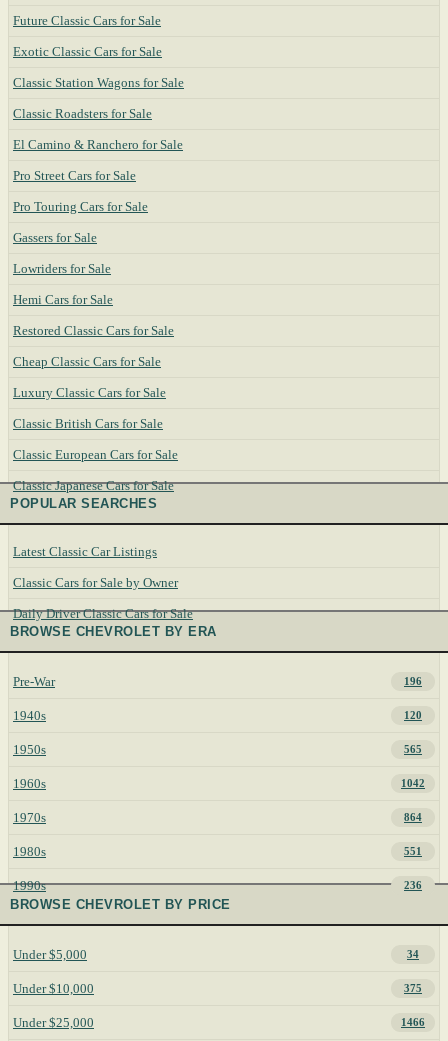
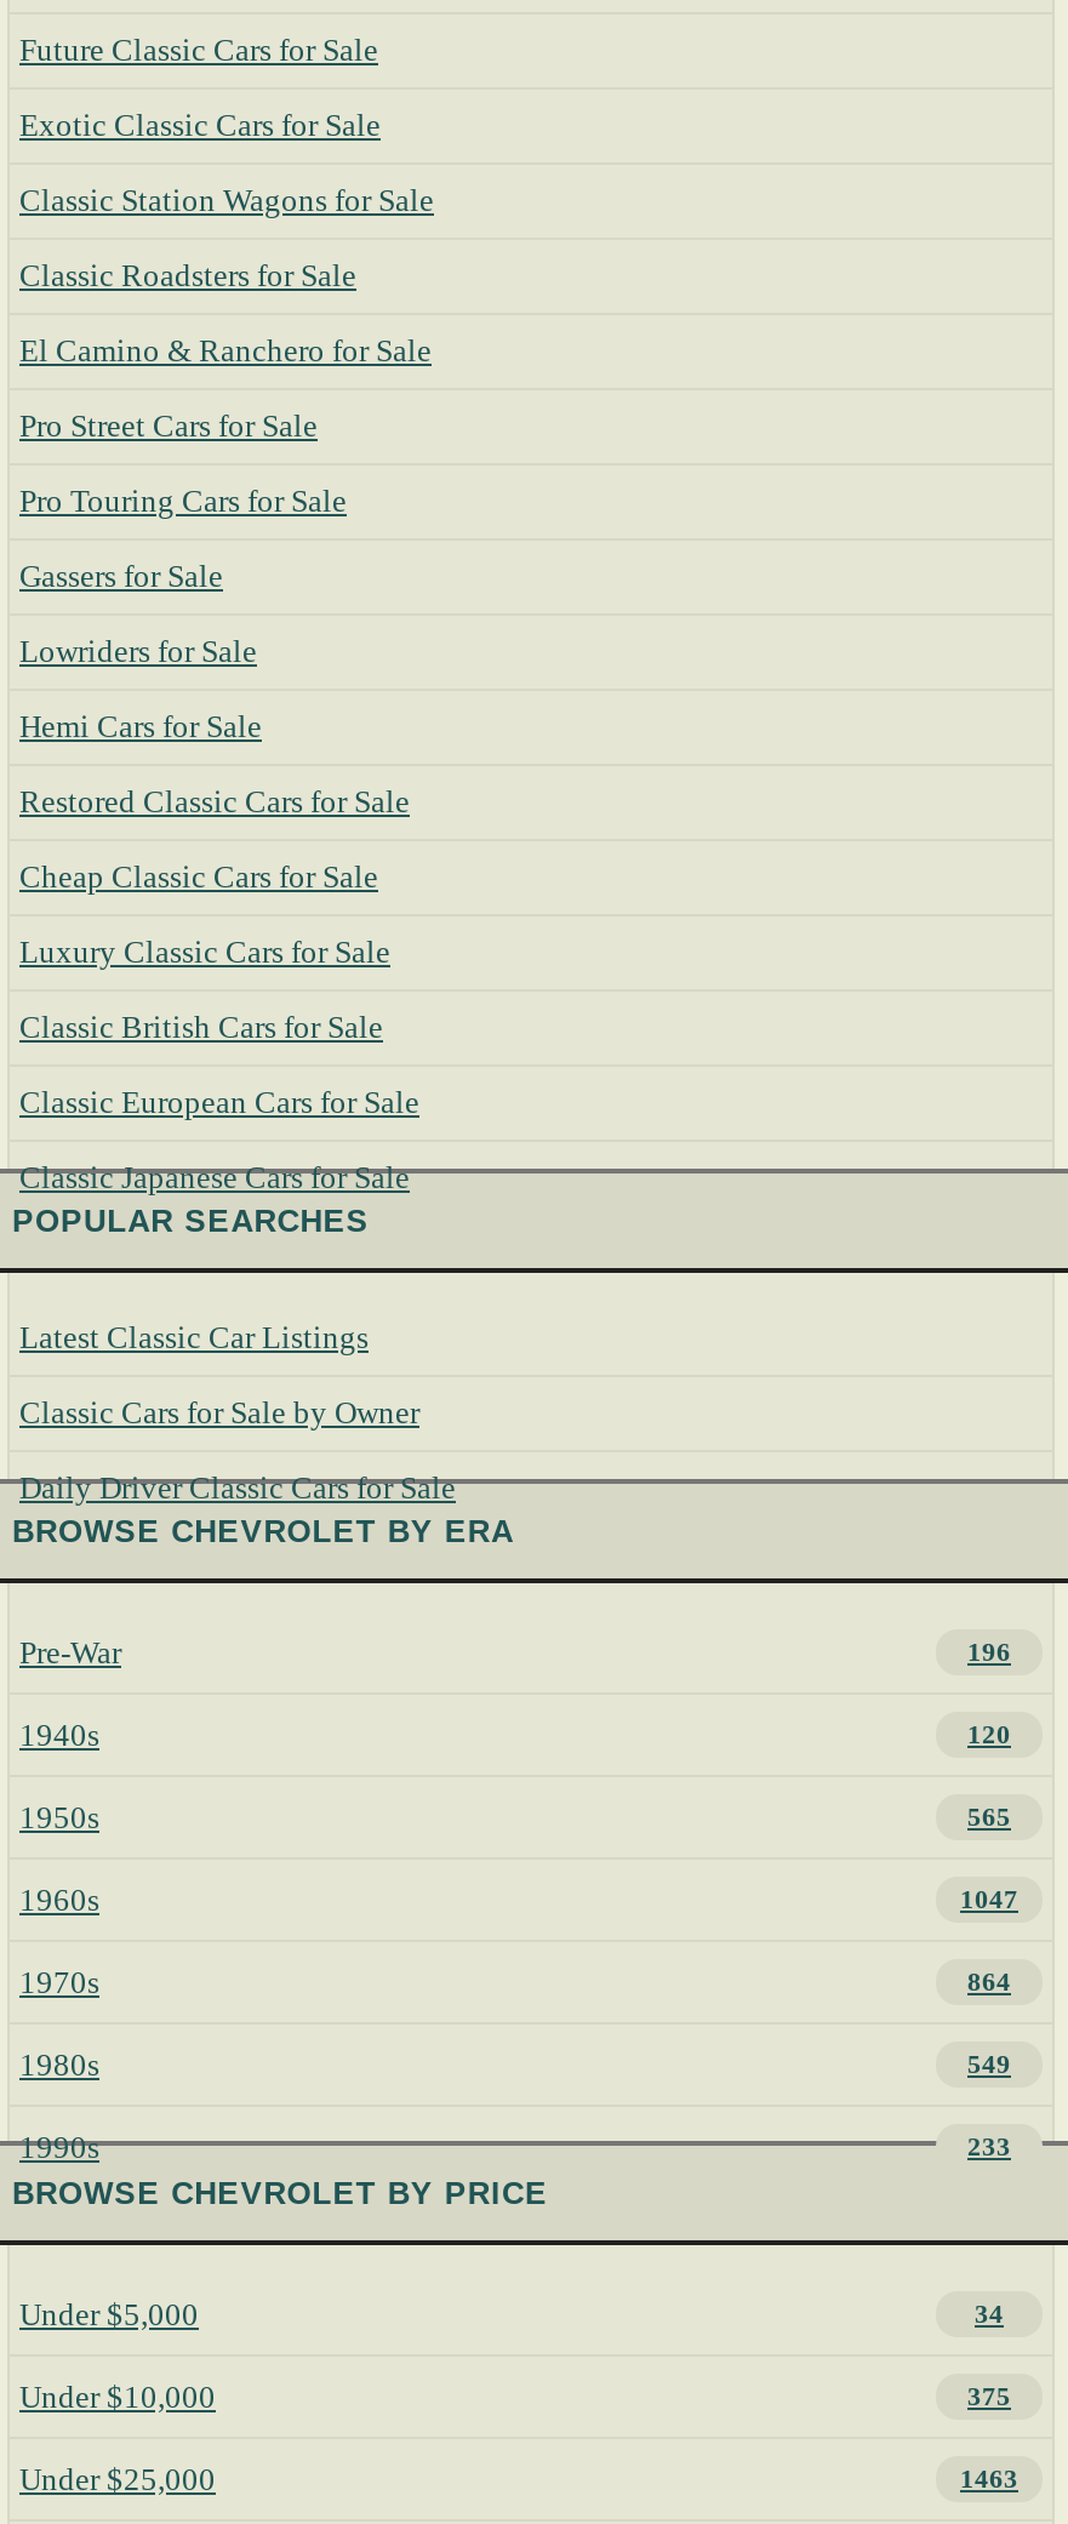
[401,777,425,789] 1042 -> [960,1884,1018,1913] 1047
[404,845,422,857] 551 -> [967,2049,1011,2078] 549
[404,879,422,891] 236 -> [967,2131,1011,2160] 233
[401,1016,425,1028] 1466 -> [960,2463,1018,2492] 1463

